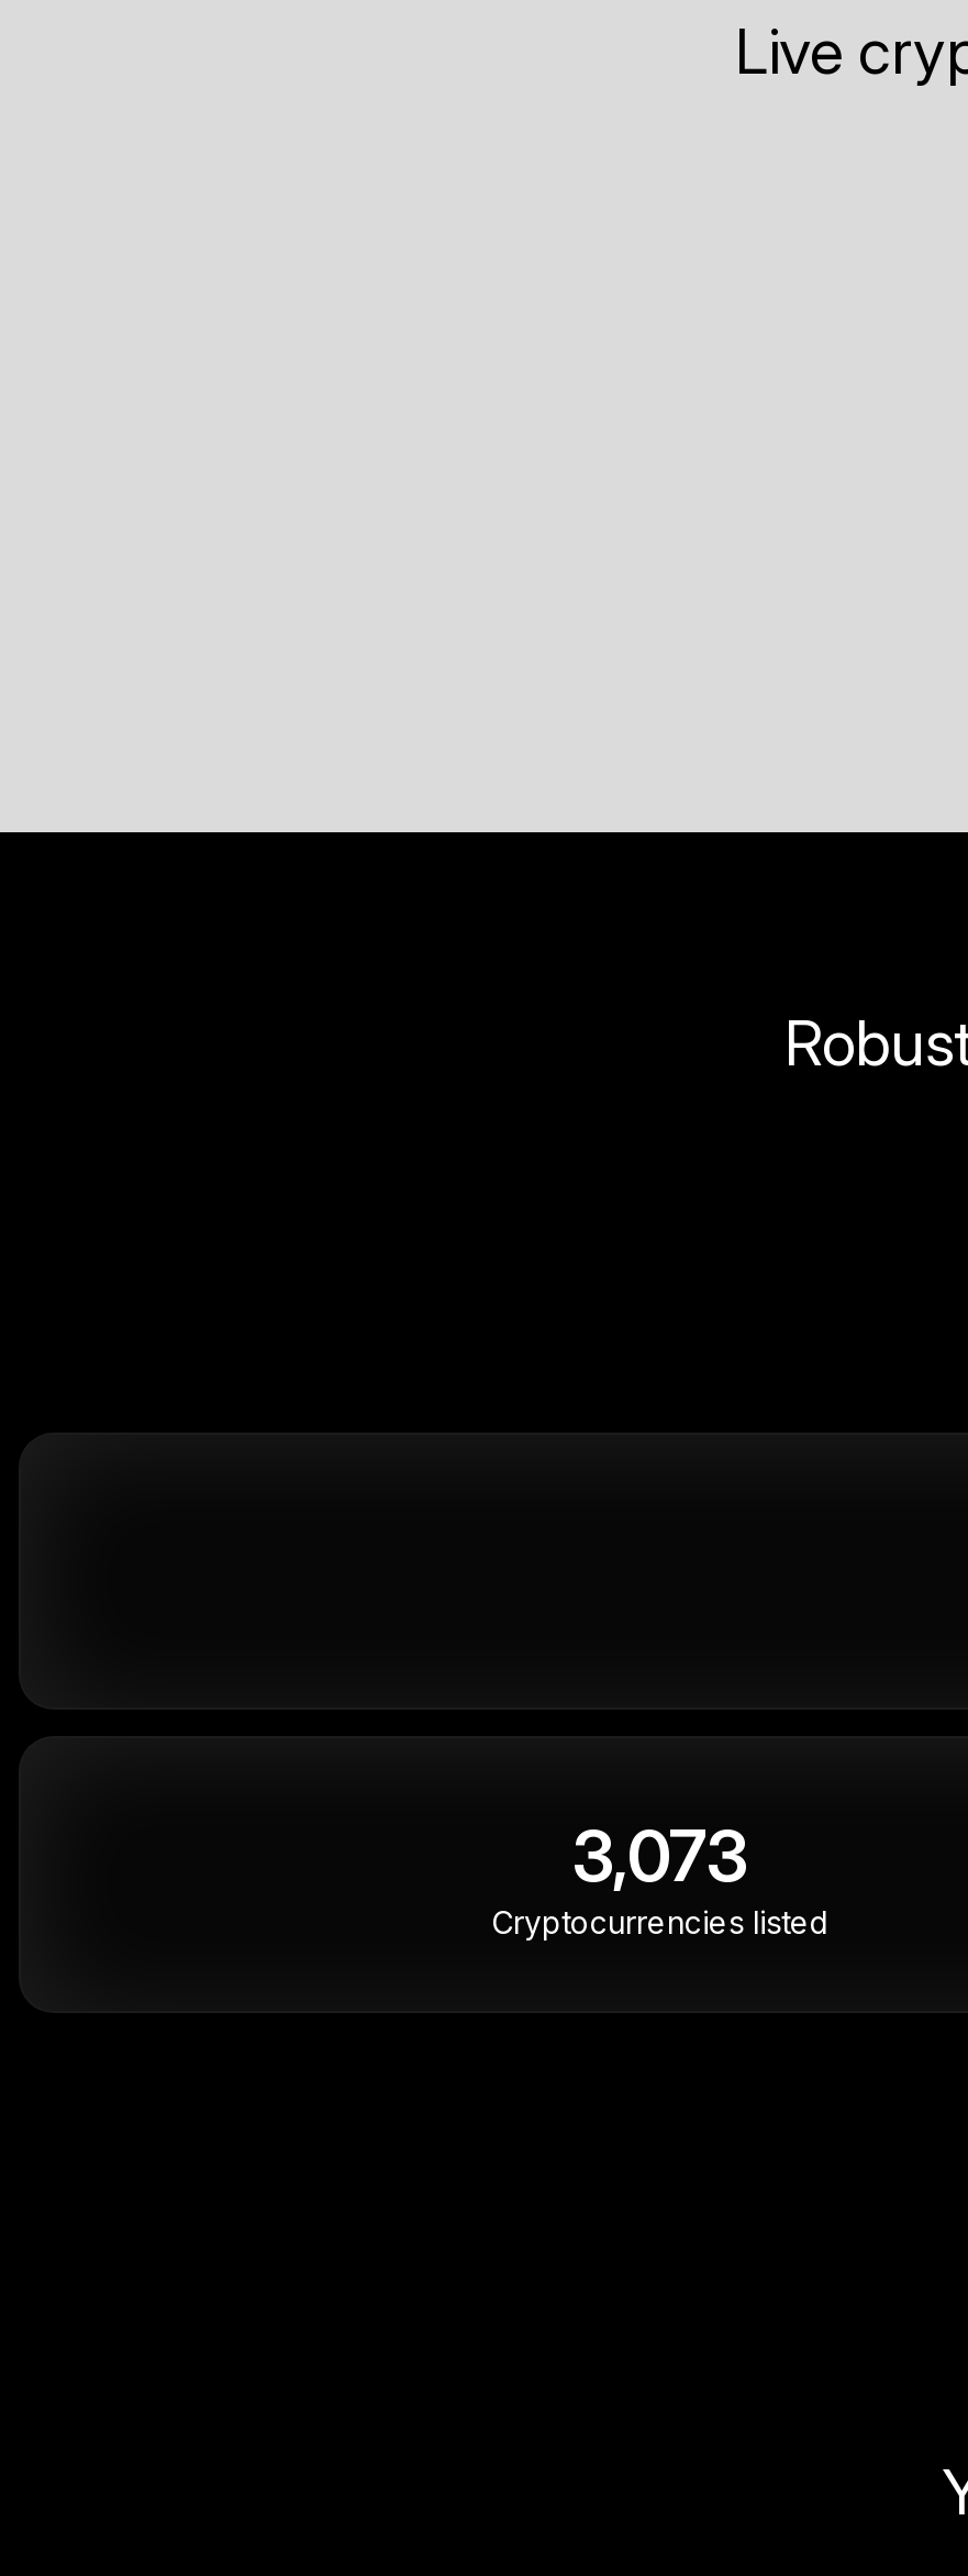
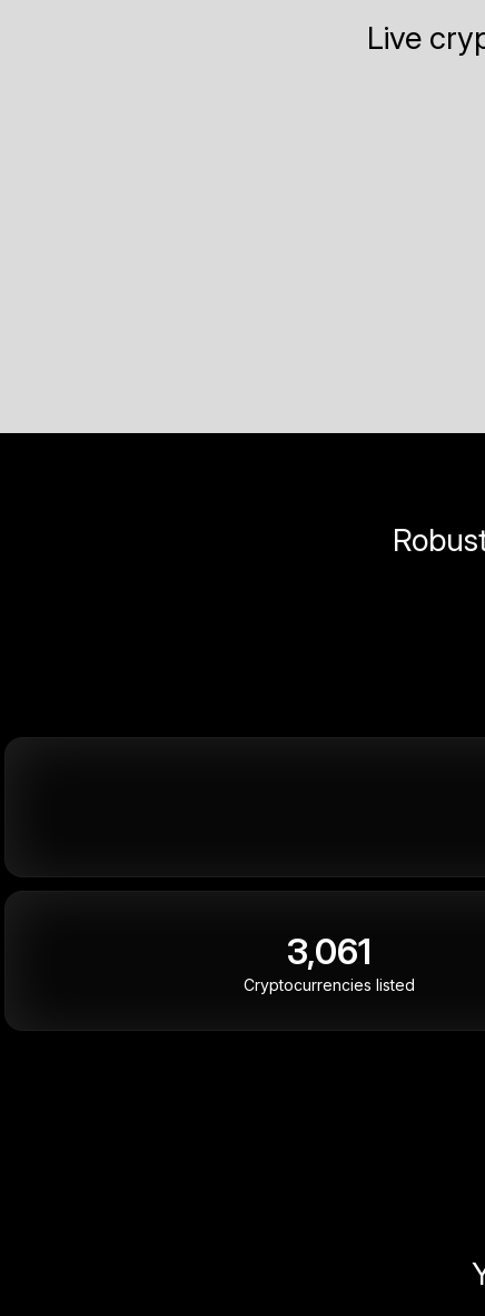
[572,1813,748,1899] 3,073 -> [287,930,372,973] 3,061

